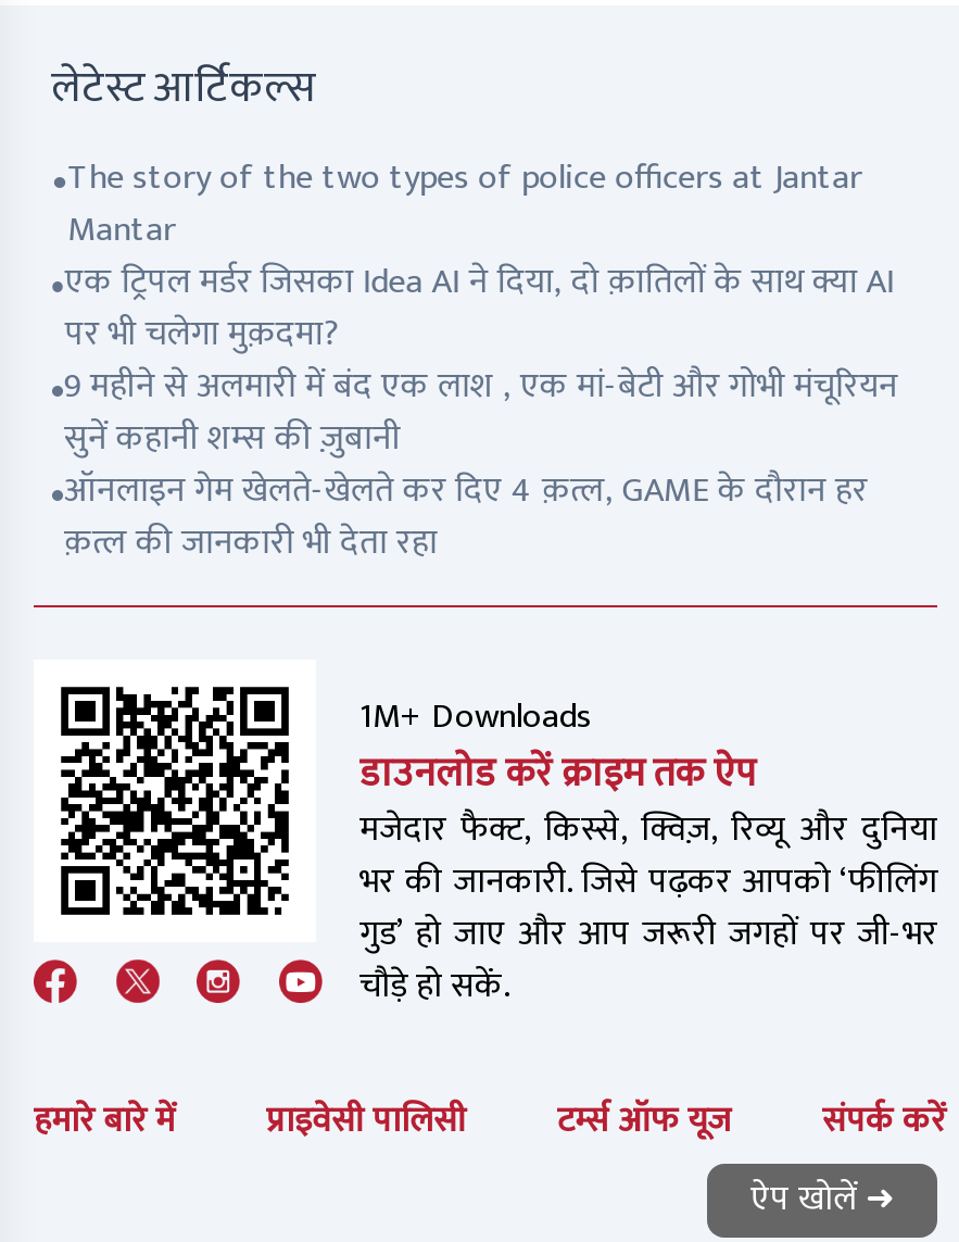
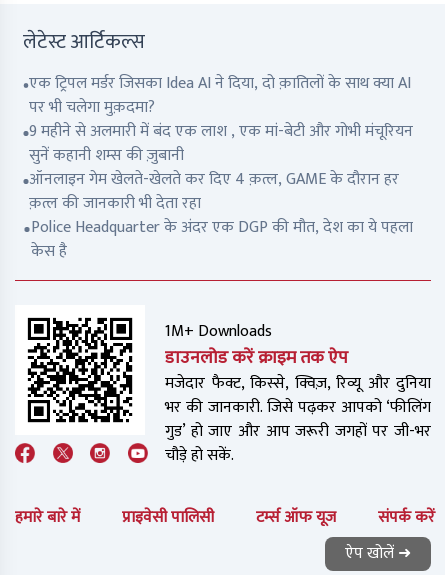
[68,150,863,261] The story of the two types of police officers at Jantar | Mantar -> none
moved [64,254,898,574] -> [29,70,413,217]: एक ट्रिपल मर्डर जिसका Idea AI ने दिया, दो क़ातिलों के साथ क्या AI | पर भी चलेगा मुक़दमा? | 9 महीने से अलमारी में बंद एक लाश , एक मां-बेटी और गोभी मंचूरियन | सुनें कहानी शम्स की ज़ुबानी | ऑनलाइन गेम खेलते-खेलते कर दिए 4 क़त्ल, GAME के दौरान हर | क़त्ल की जानकारी भी देता रहा
none -> [31,214,413,265] Police Headquarter के अंदर एक DGP की मौत, देश का ये पहला | केस है

